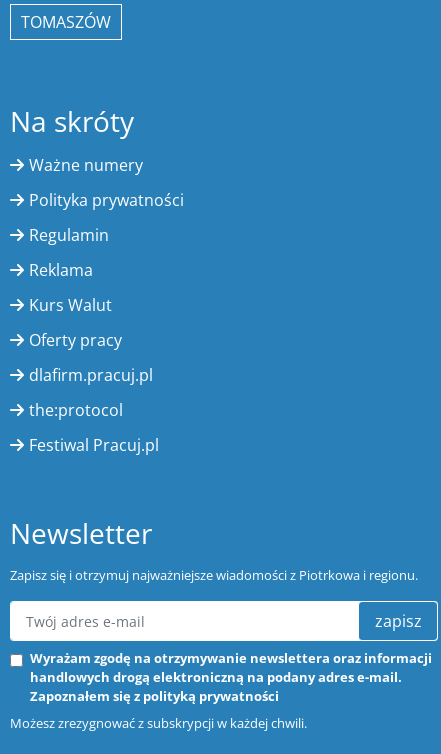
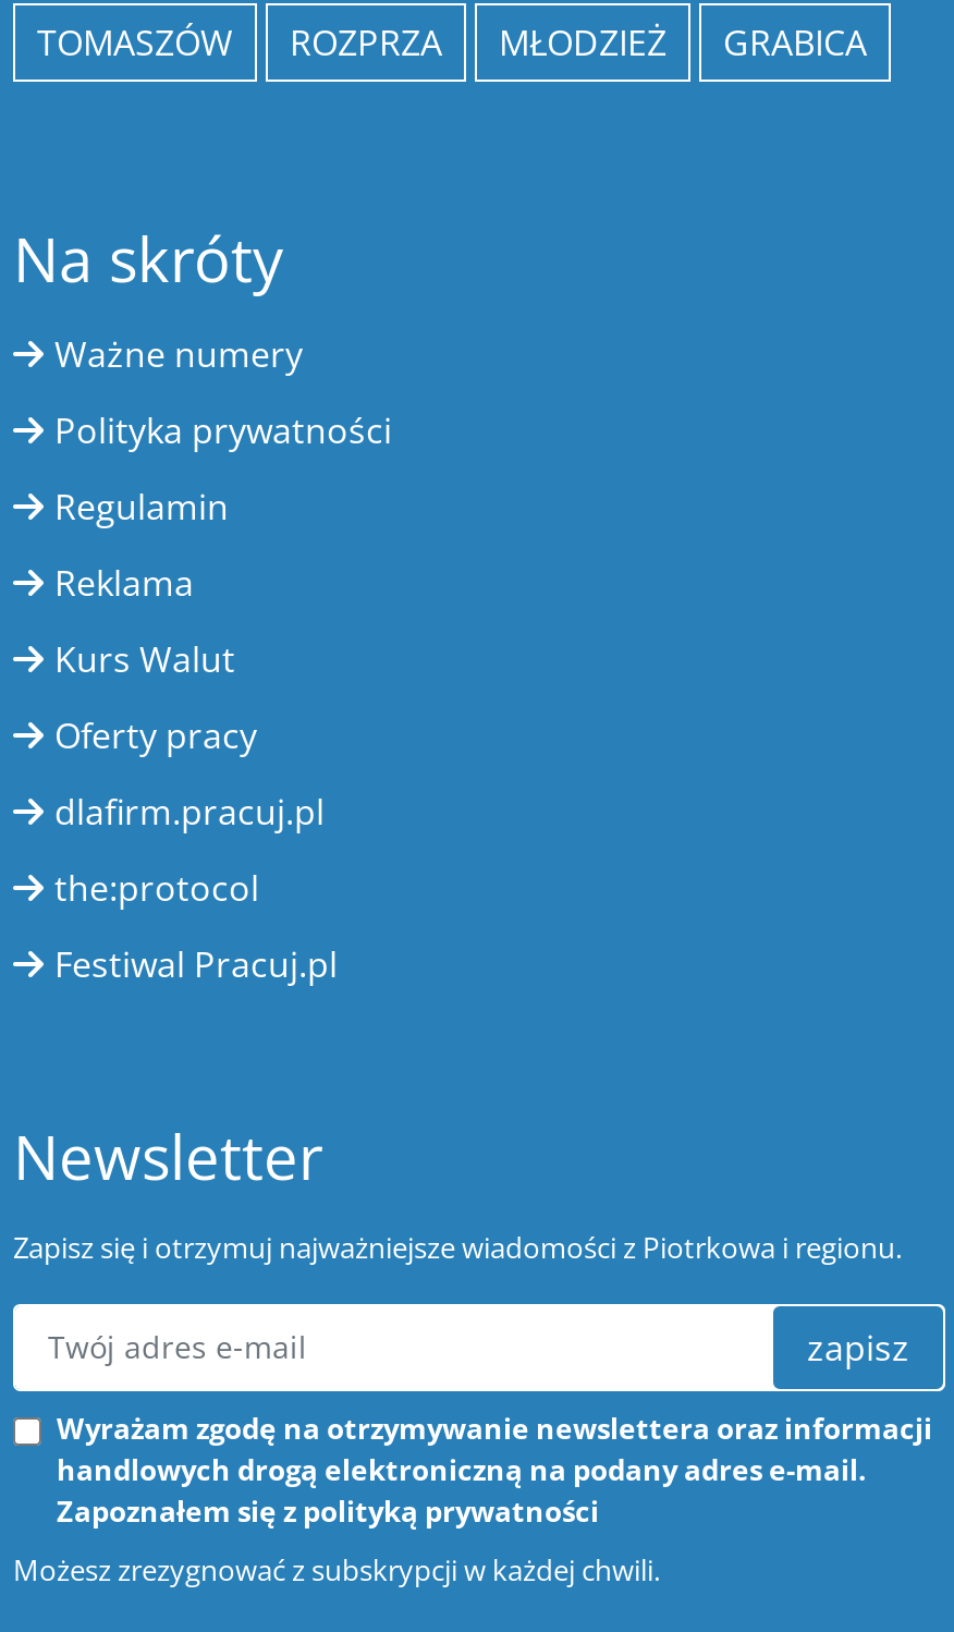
none -> [290,18,867,66] ROZPRZA | MŁODZIEŻ | GRABICA

